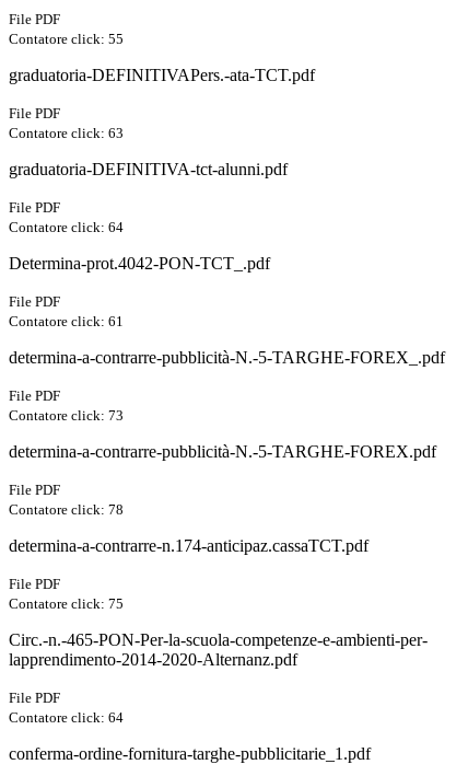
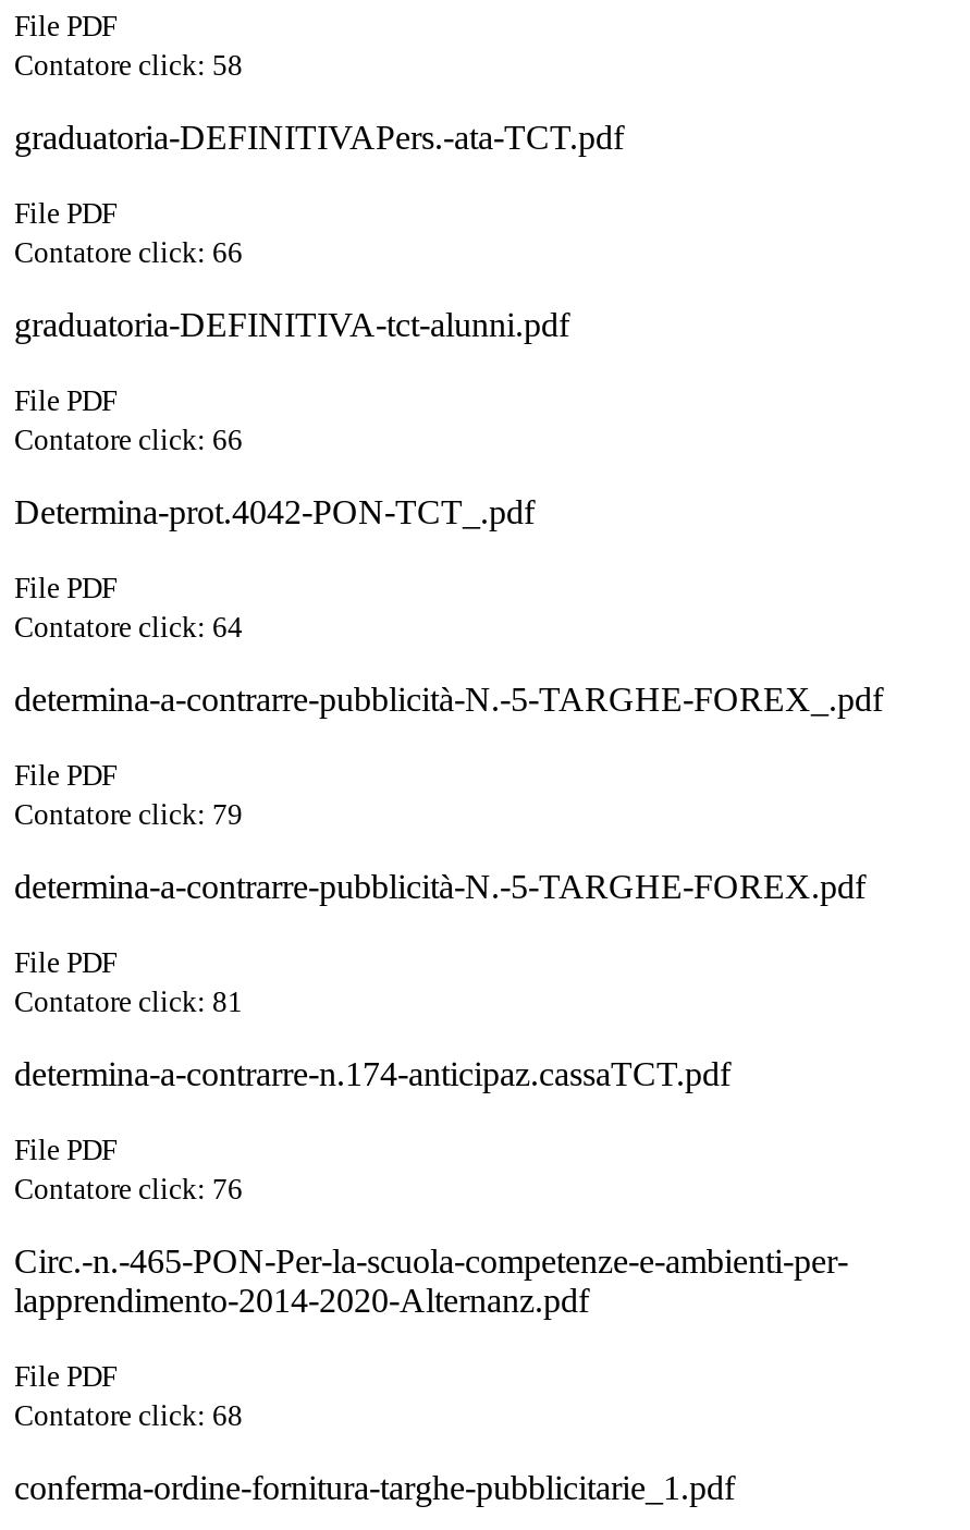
[9,31,124,47] Contatore click: 55 -> [14,49,243,82] Contatore click: 58
[9,125,124,141] Contatore click: 63 -> [14,237,243,269] Contatore click: 66
[9,219,124,236] Contatore click: 64 -> [14,424,243,457] Contatore click: 66
[9,313,124,330] Contatore click: 61 -> [14,611,243,644] Contatore click: 64
[9,407,124,424] Contatore click: 73 -> [14,799,243,831] Contatore click: 79
[9,501,124,518] Contatore click: 78 -> [14,986,243,1019] Contatore click: 81
[9,596,124,612] Contatore click: 75 -> [14,1173,243,1206] Contatore click: 76
[9,709,124,726] Contatore click: 64 -> [14,1400,243,1432] Contatore click: 68

